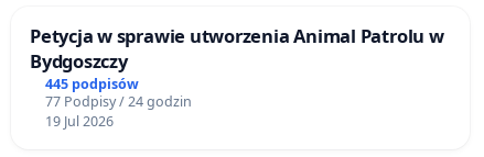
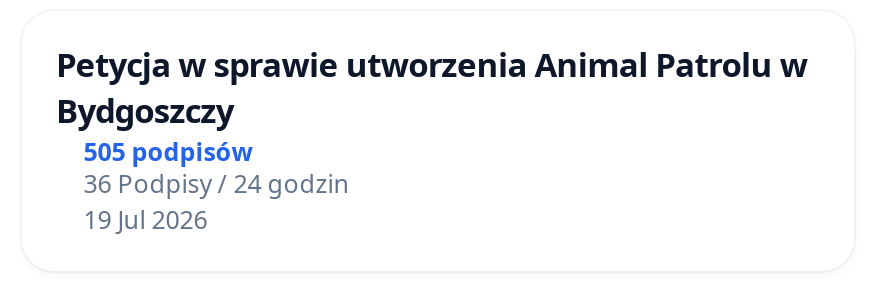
[45,74,139,93] 445 podpisów -> [84,135,254,169] 505 podpisów
[45,92,192,111] 77 Podpisy / 24 godzin -> [84,167,350,201] 36 Podpisy / 24 godzin

